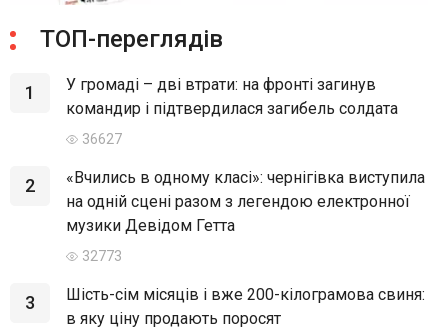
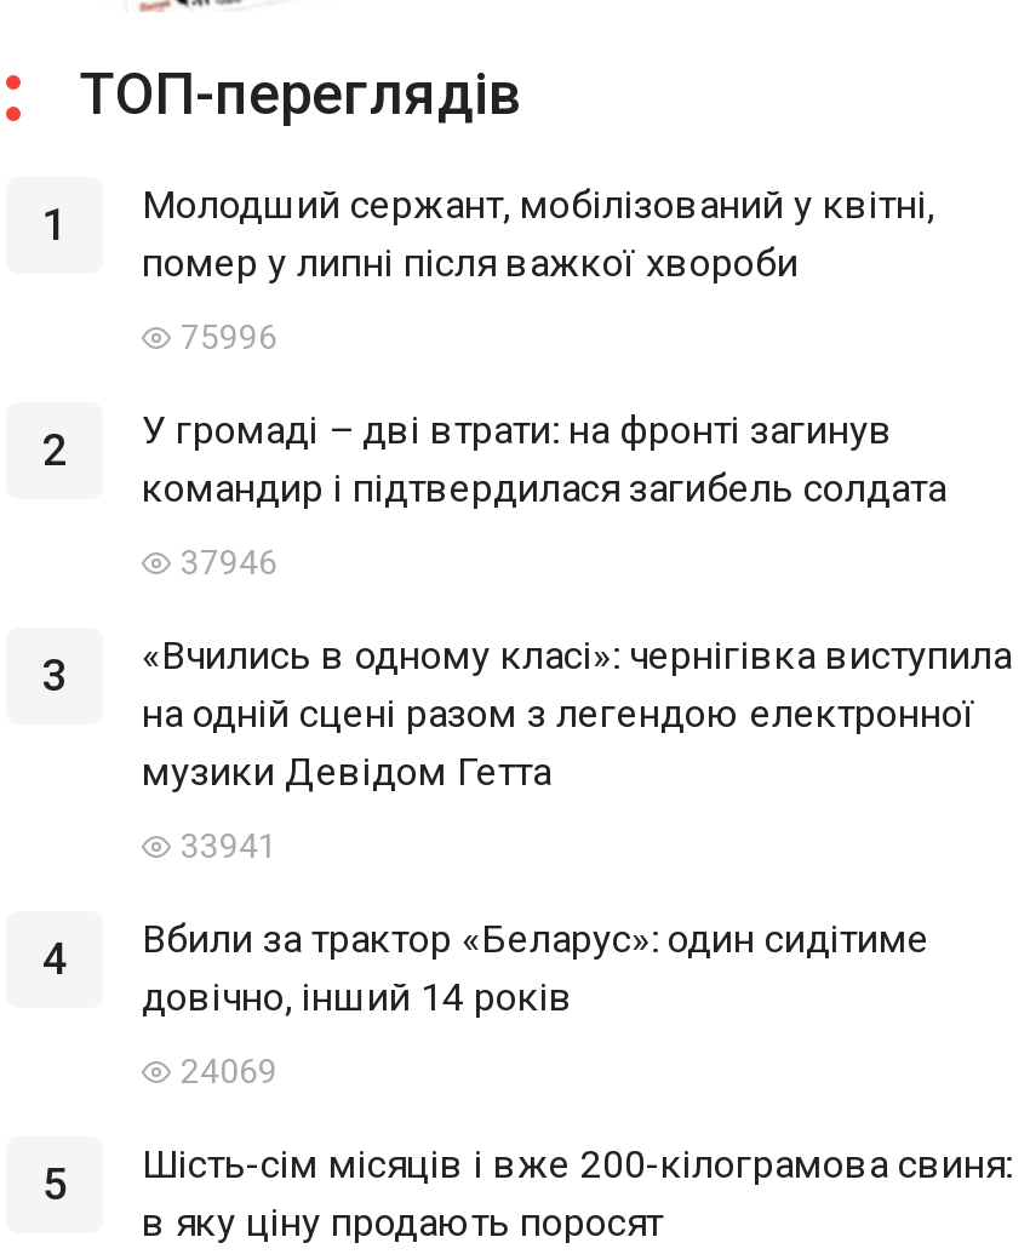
none -> [42,181,934,475] Молодший сержант, мобілізований у квітні, | помер у липні після важкої хвороби | 75996 | 2
[82,131,122,147] 36627 -> [181,542,277,581] 37946
[25,168,425,196] 2 «Вчились в одному класі»: чернігівка виступила -> [42,631,1012,701] 3 «Вчились в одному класі»: чернігівка виступила
[25,248,122,313] 32773 | 3 -> [42,825,929,1209] 33941 | 4 | Вбили за трактор «Беларус»: один сидітиме | довічно, інший 14 років | 24069 | 5

